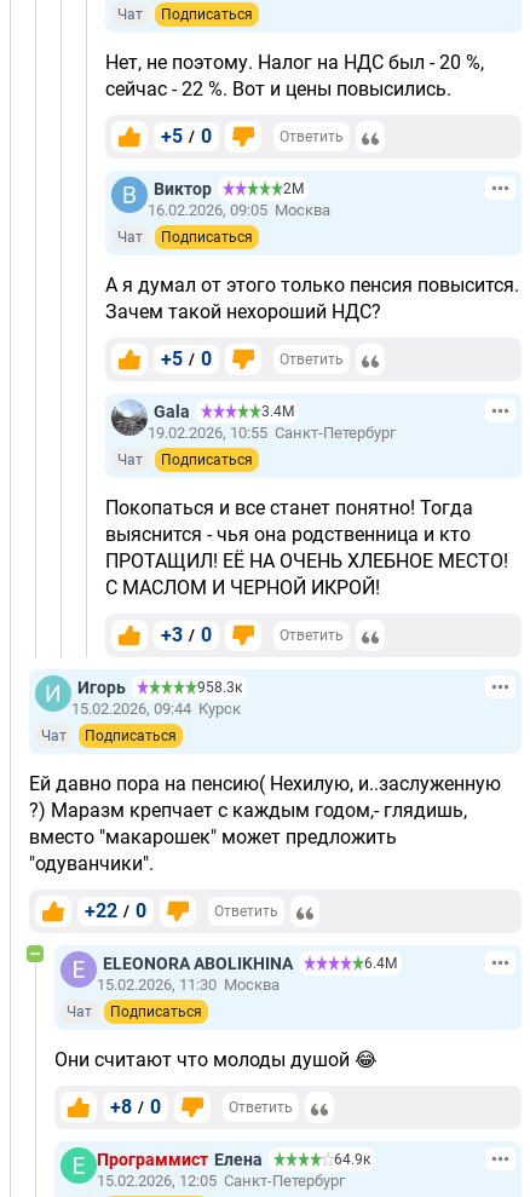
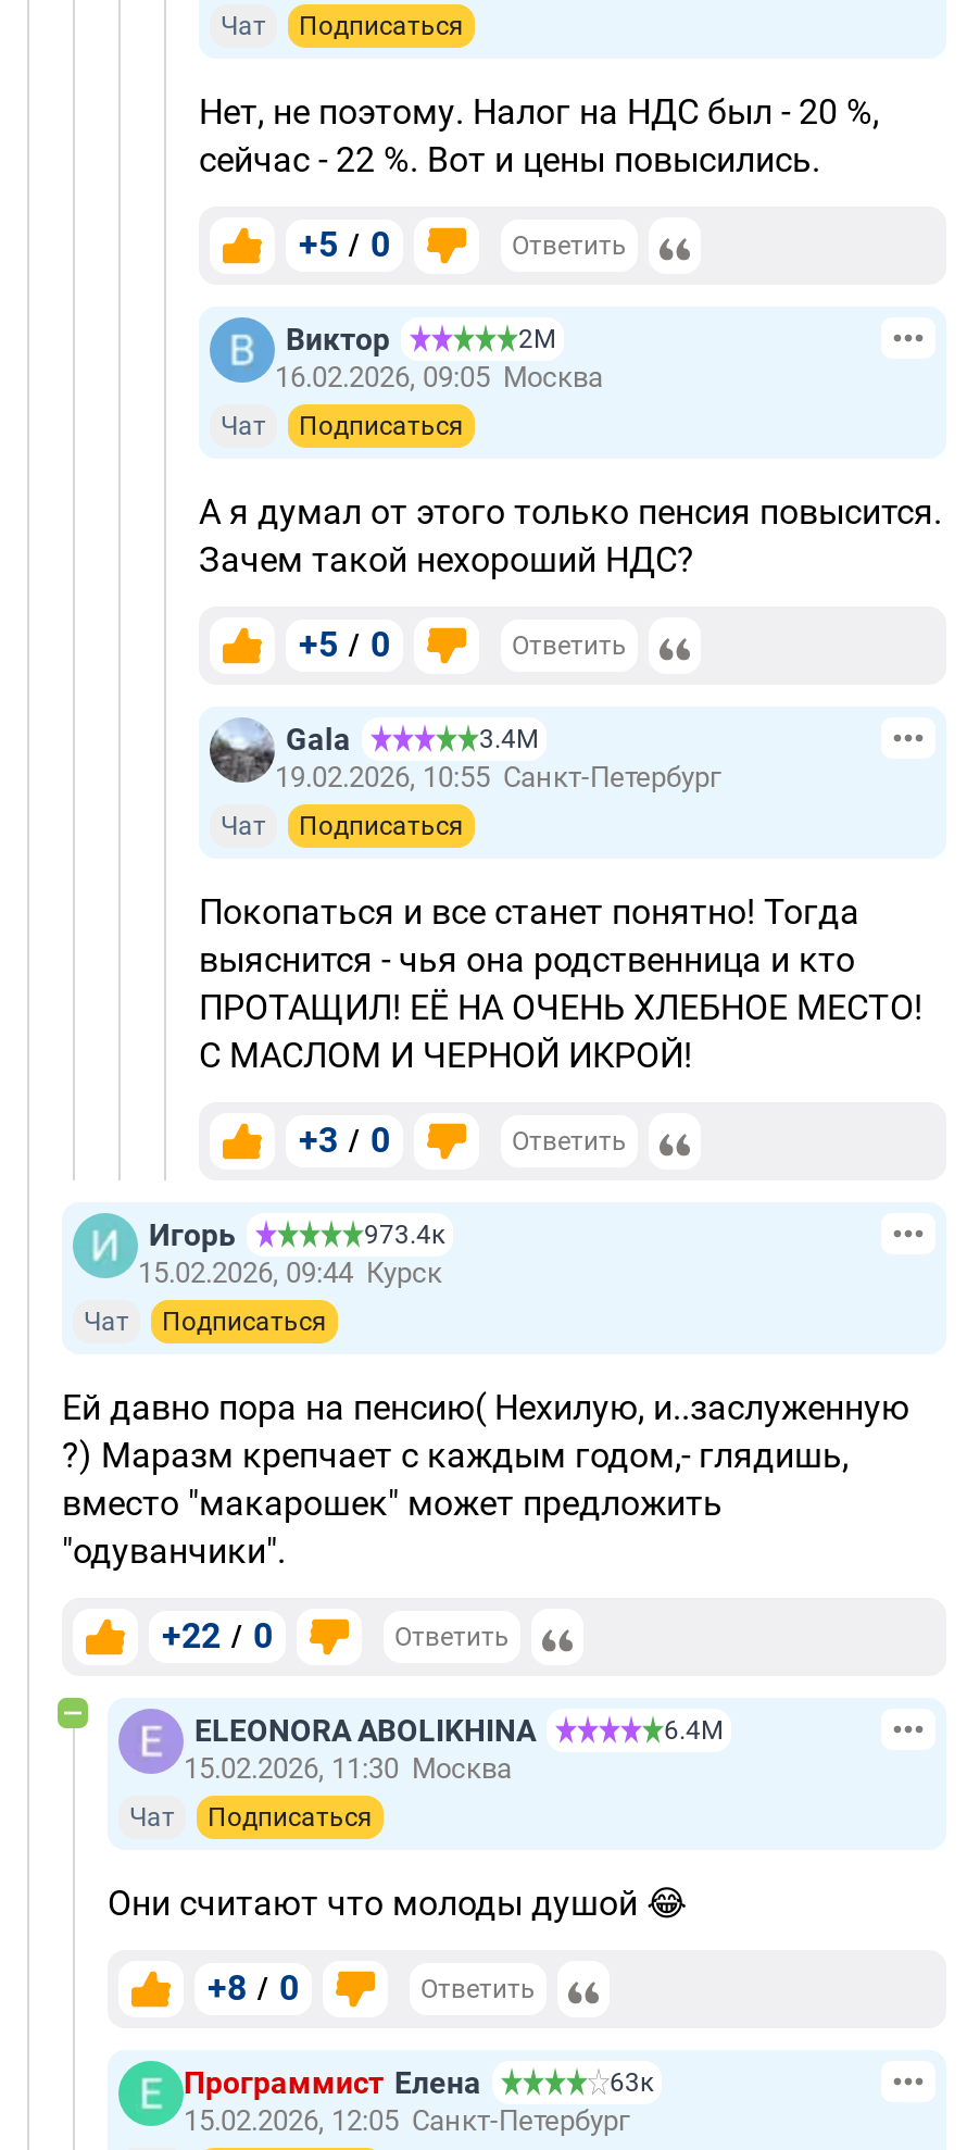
[197,679,242,696] 958.3к -> [364,1219,444,1250] 973.4к
[334,1151,370,1168] 64.9к -> [610,2067,653,2098] 63к

